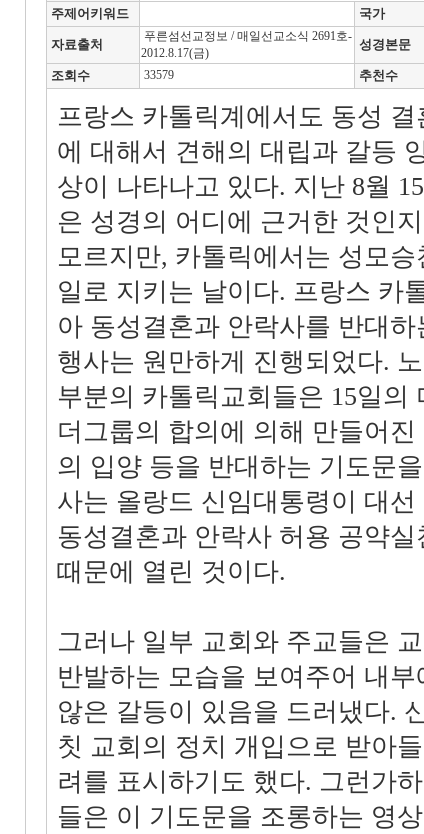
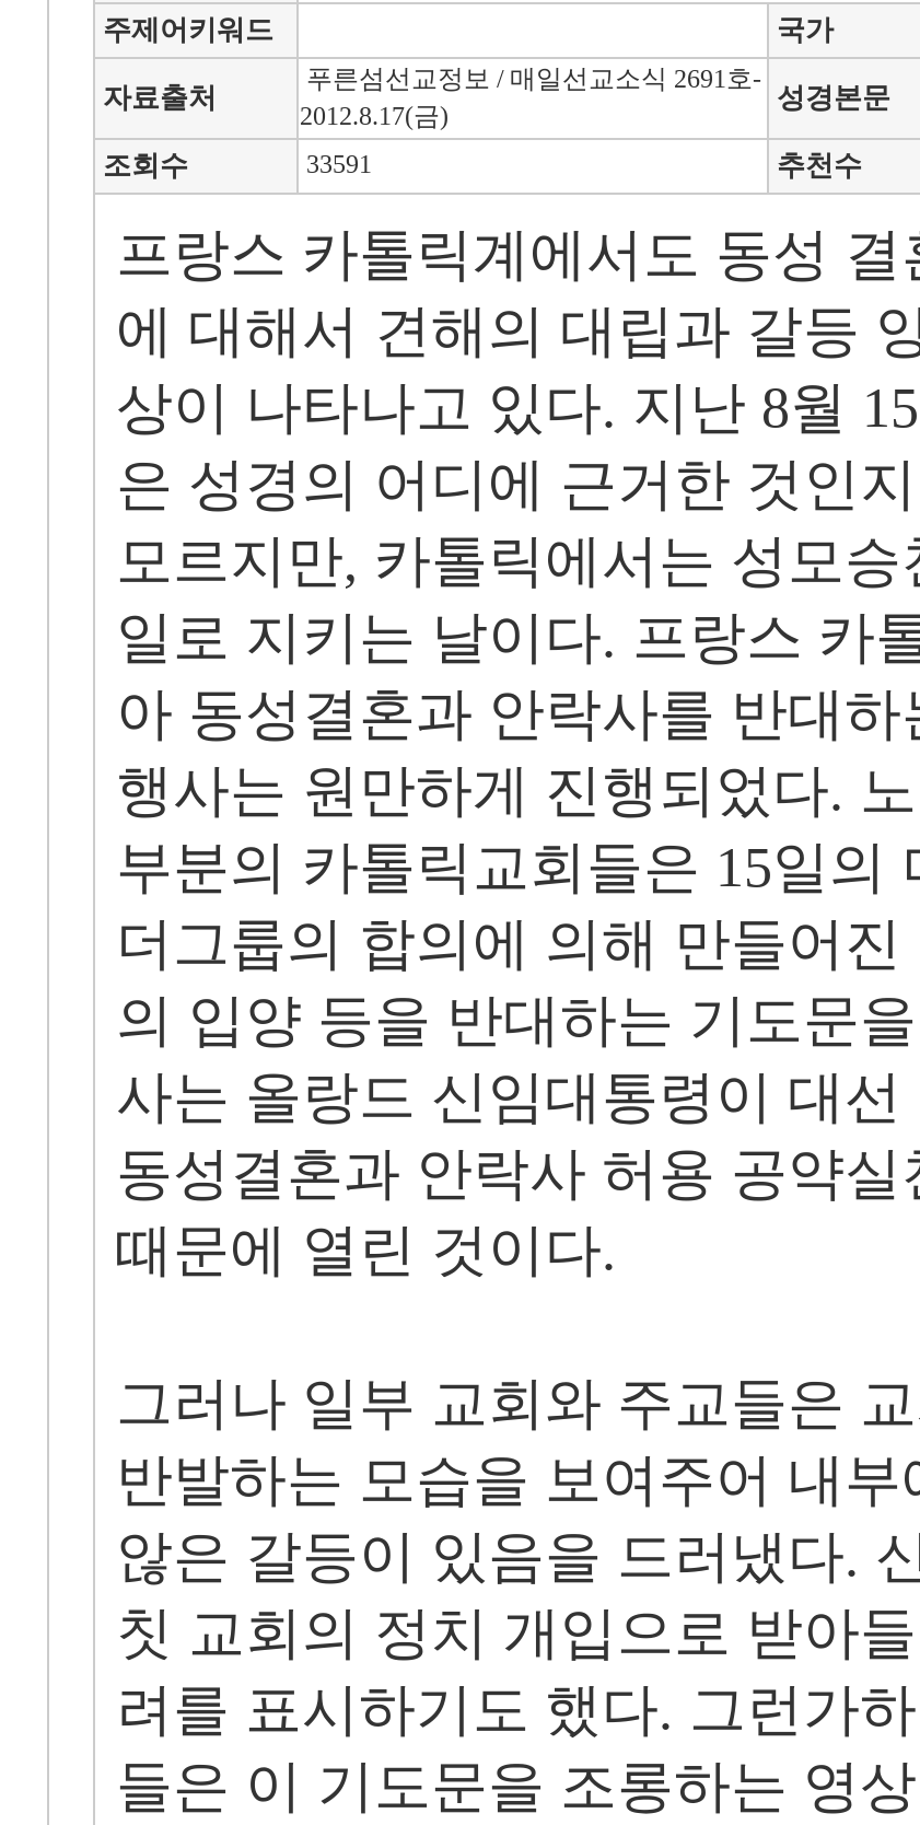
[140,68,173,82] 33579 -> [300,149,372,179] 33591

